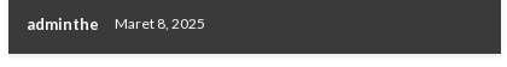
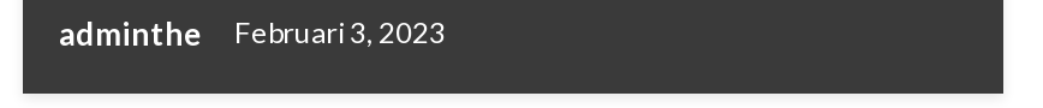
[27,14,205,33] adminthe Maret 8, 2025 -> [59,14,446,53] adminthe Februari 3, 2023

